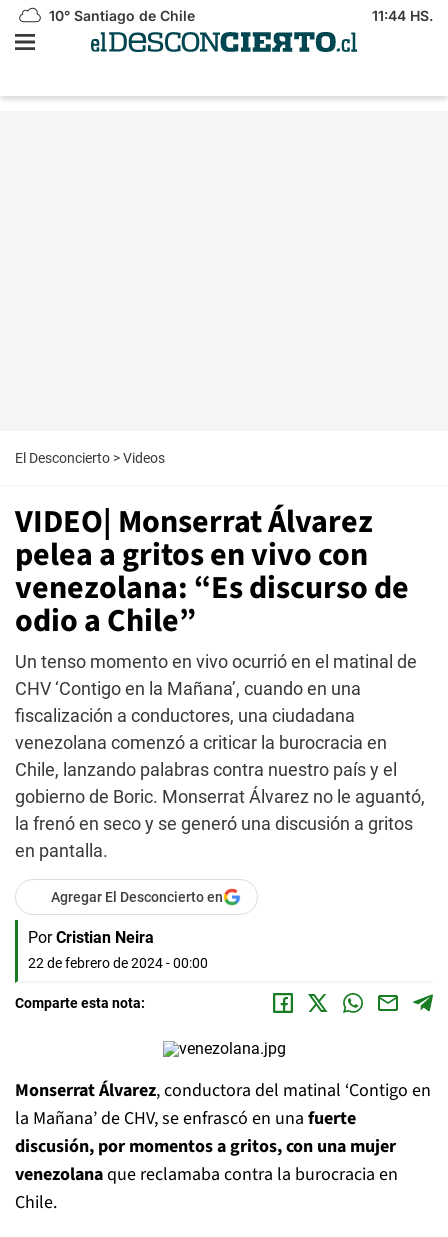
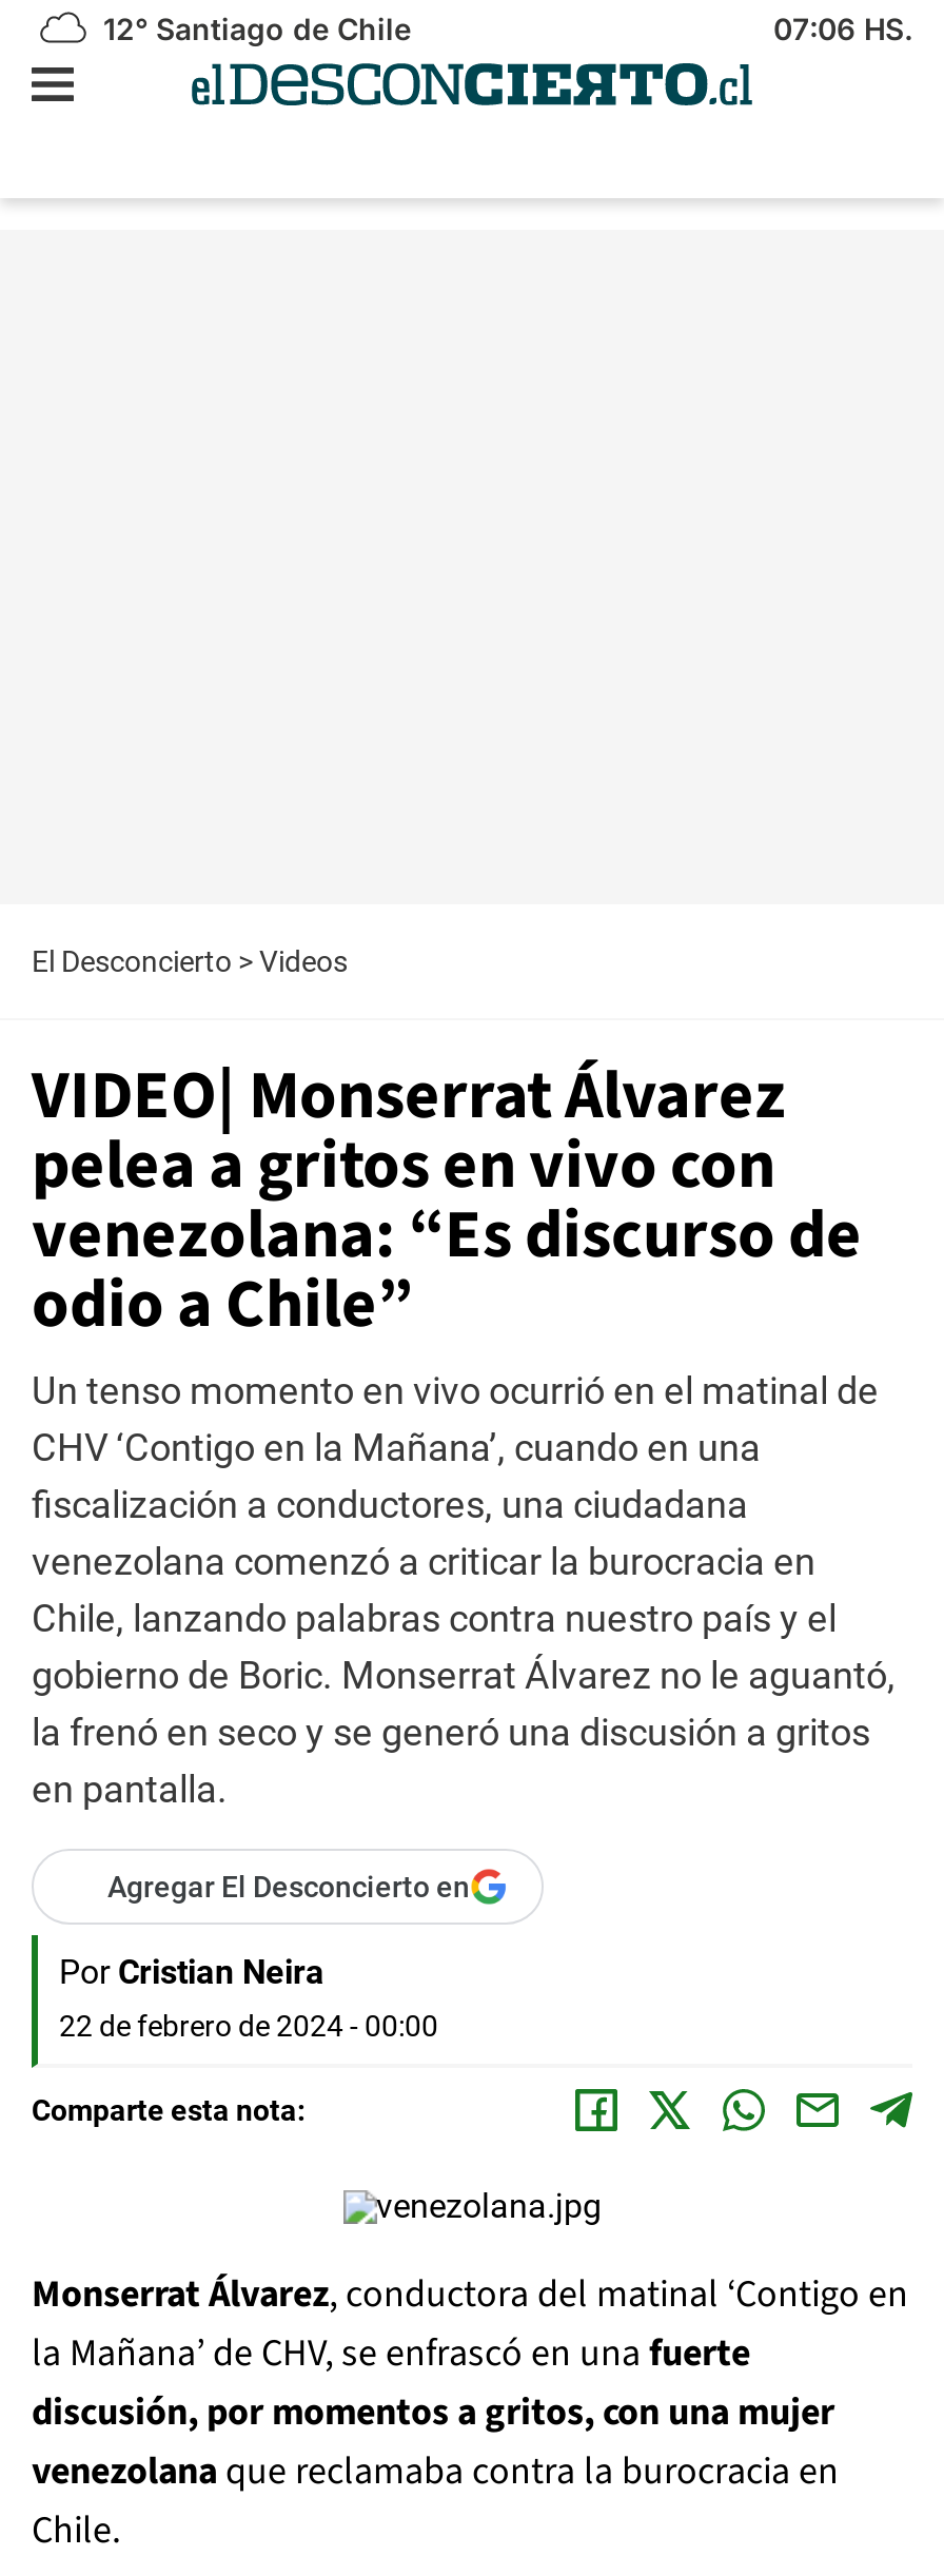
[45,7,195,24] 10° Santiago de Chile -> [95,11,411,46] 12° Santiago de Chile
[372,7,433,24] 11:44 HS. -> [773,11,912,46] 07:06 HS.

